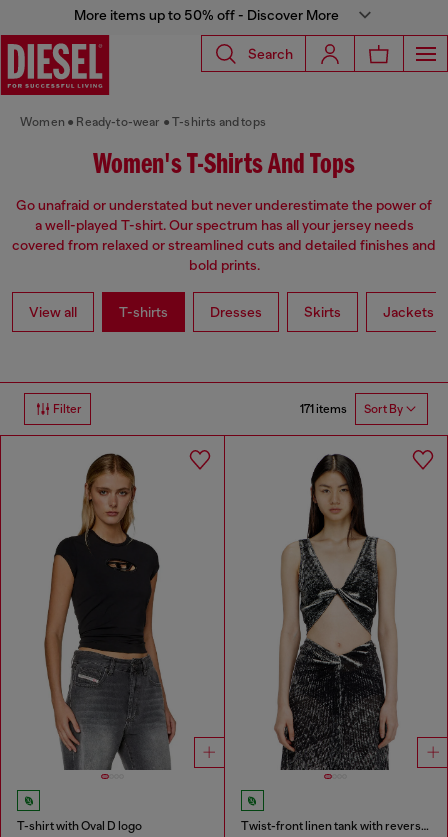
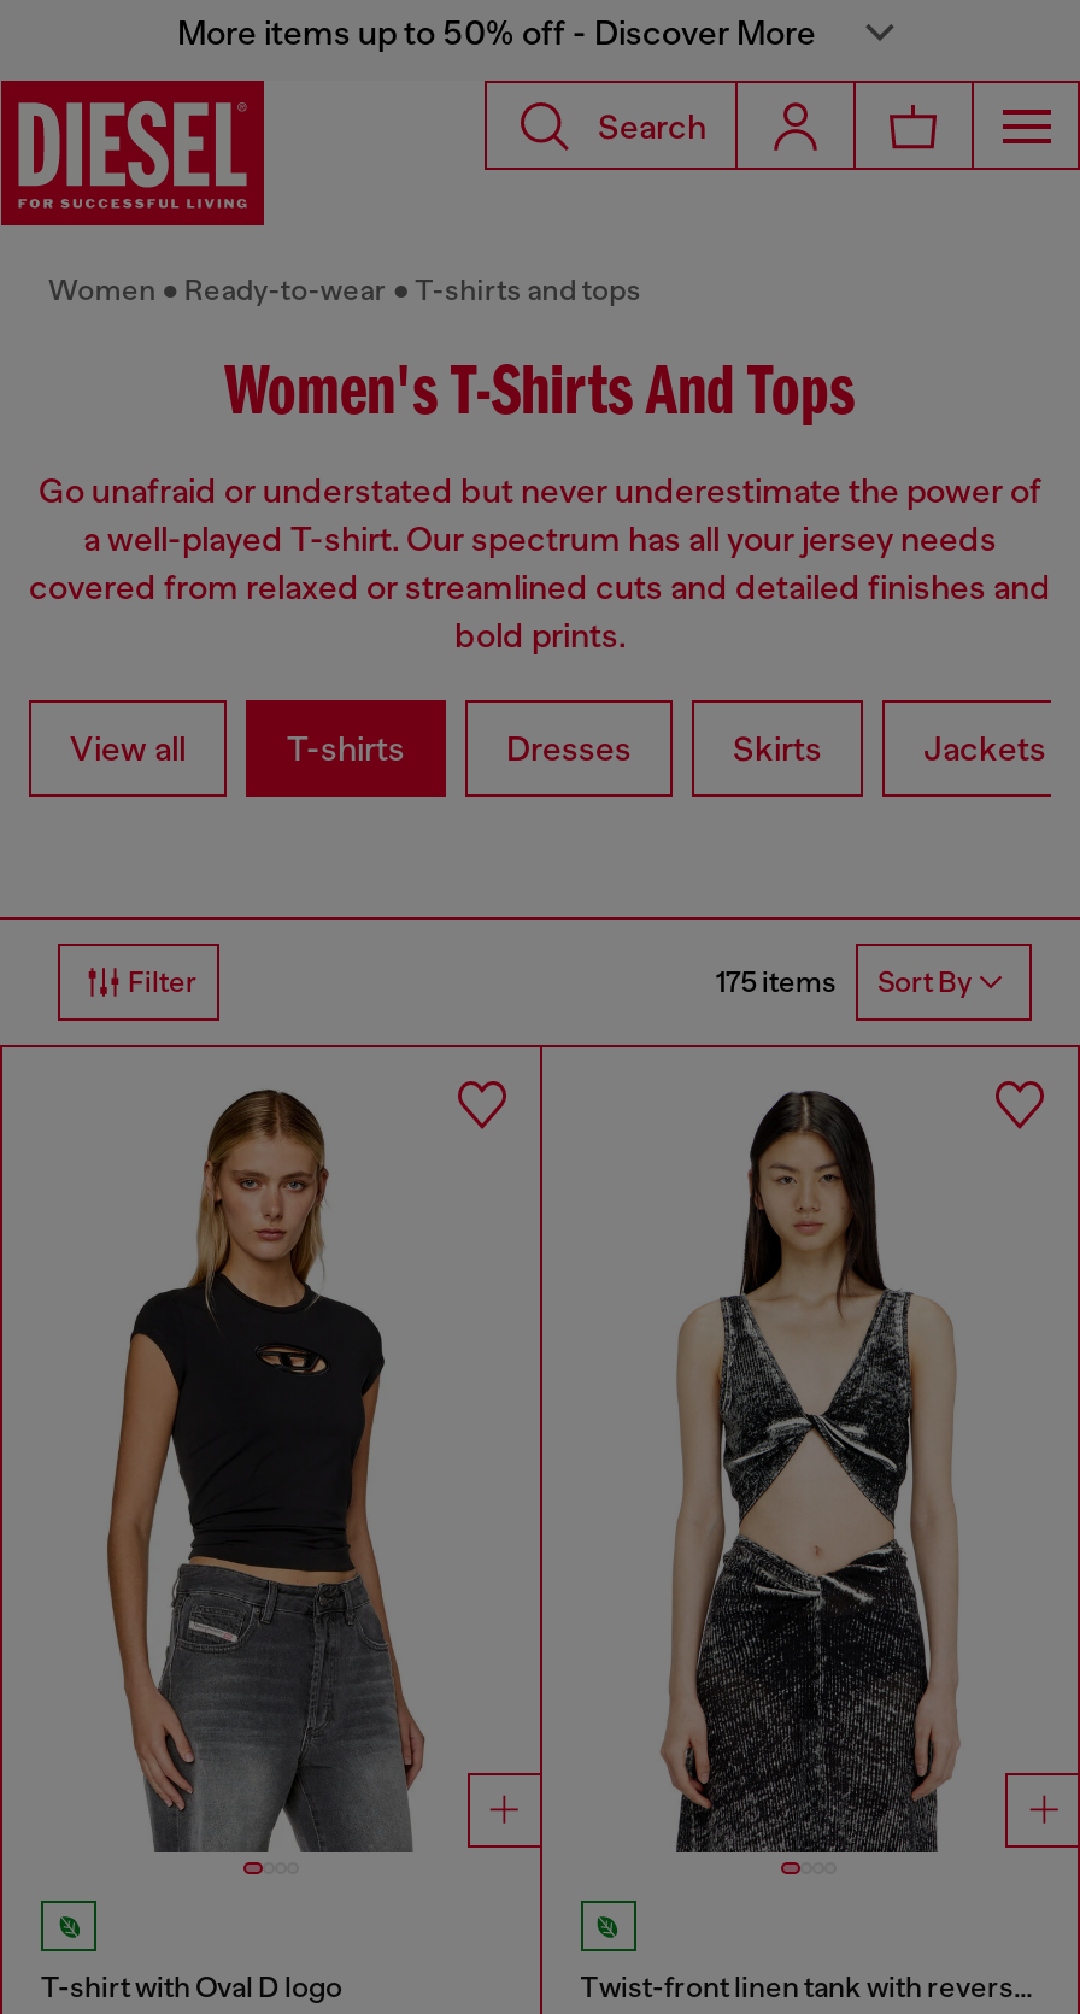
[300,402,403,416] 171 items Sort By -> [716,965,972,1000] 175 items Sort By

